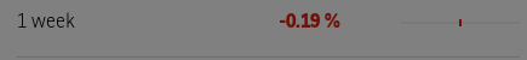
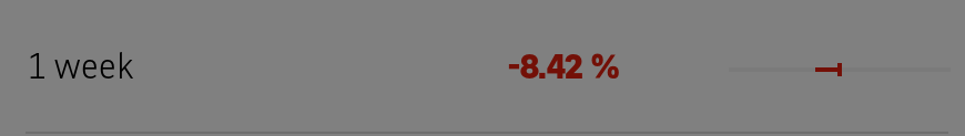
[279,13,340,32] -0.19 % -> [507,52,620,87] -8.42 %

